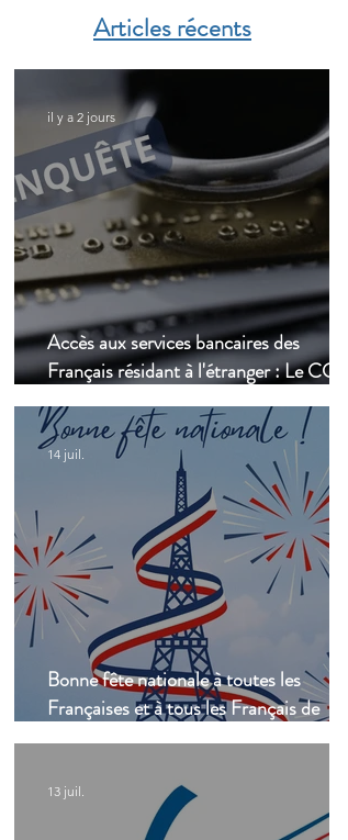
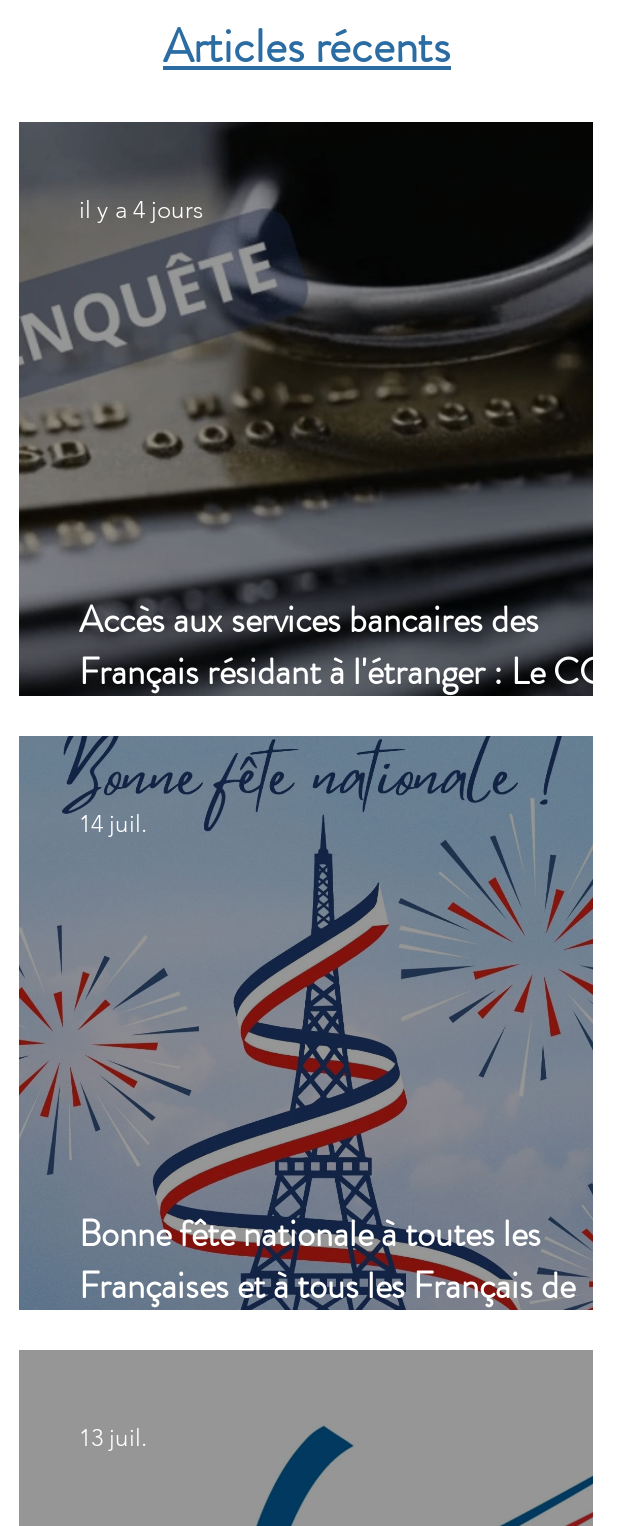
[47,109,115,126] il y a 2 jours -> [79,195,203,225] il y a 4 jours

